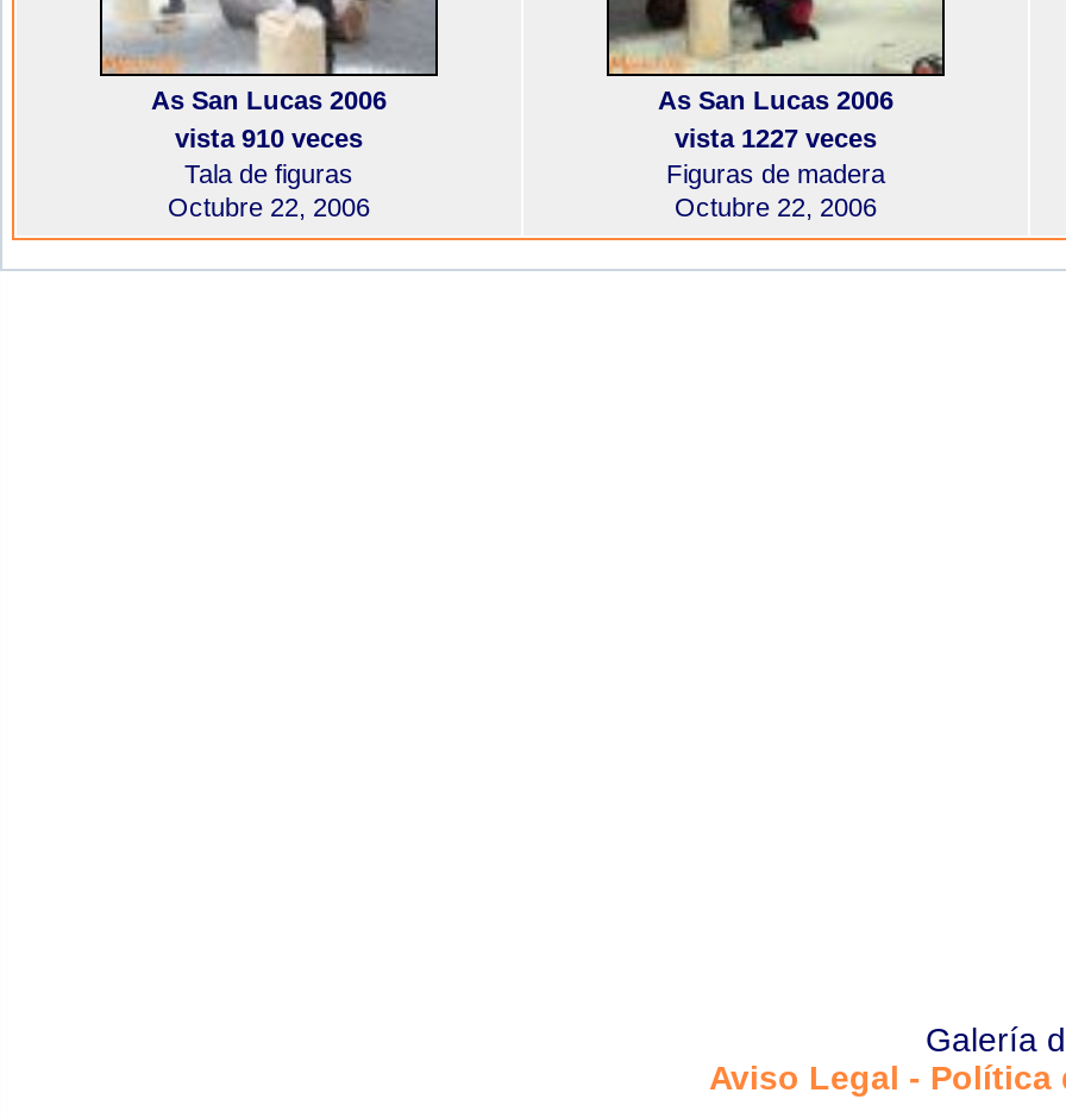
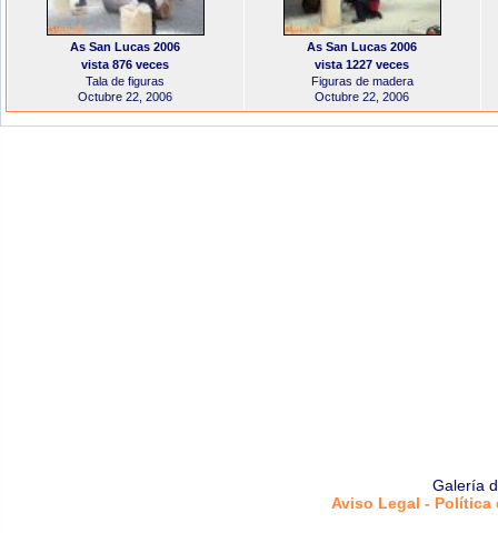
[175,124,363,152] vista 910 veces -> [82,58,170,71] vista 876 veces

